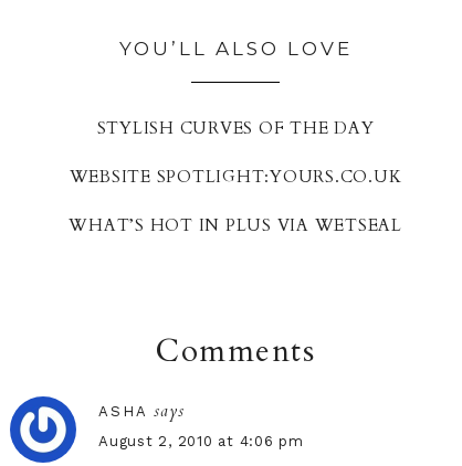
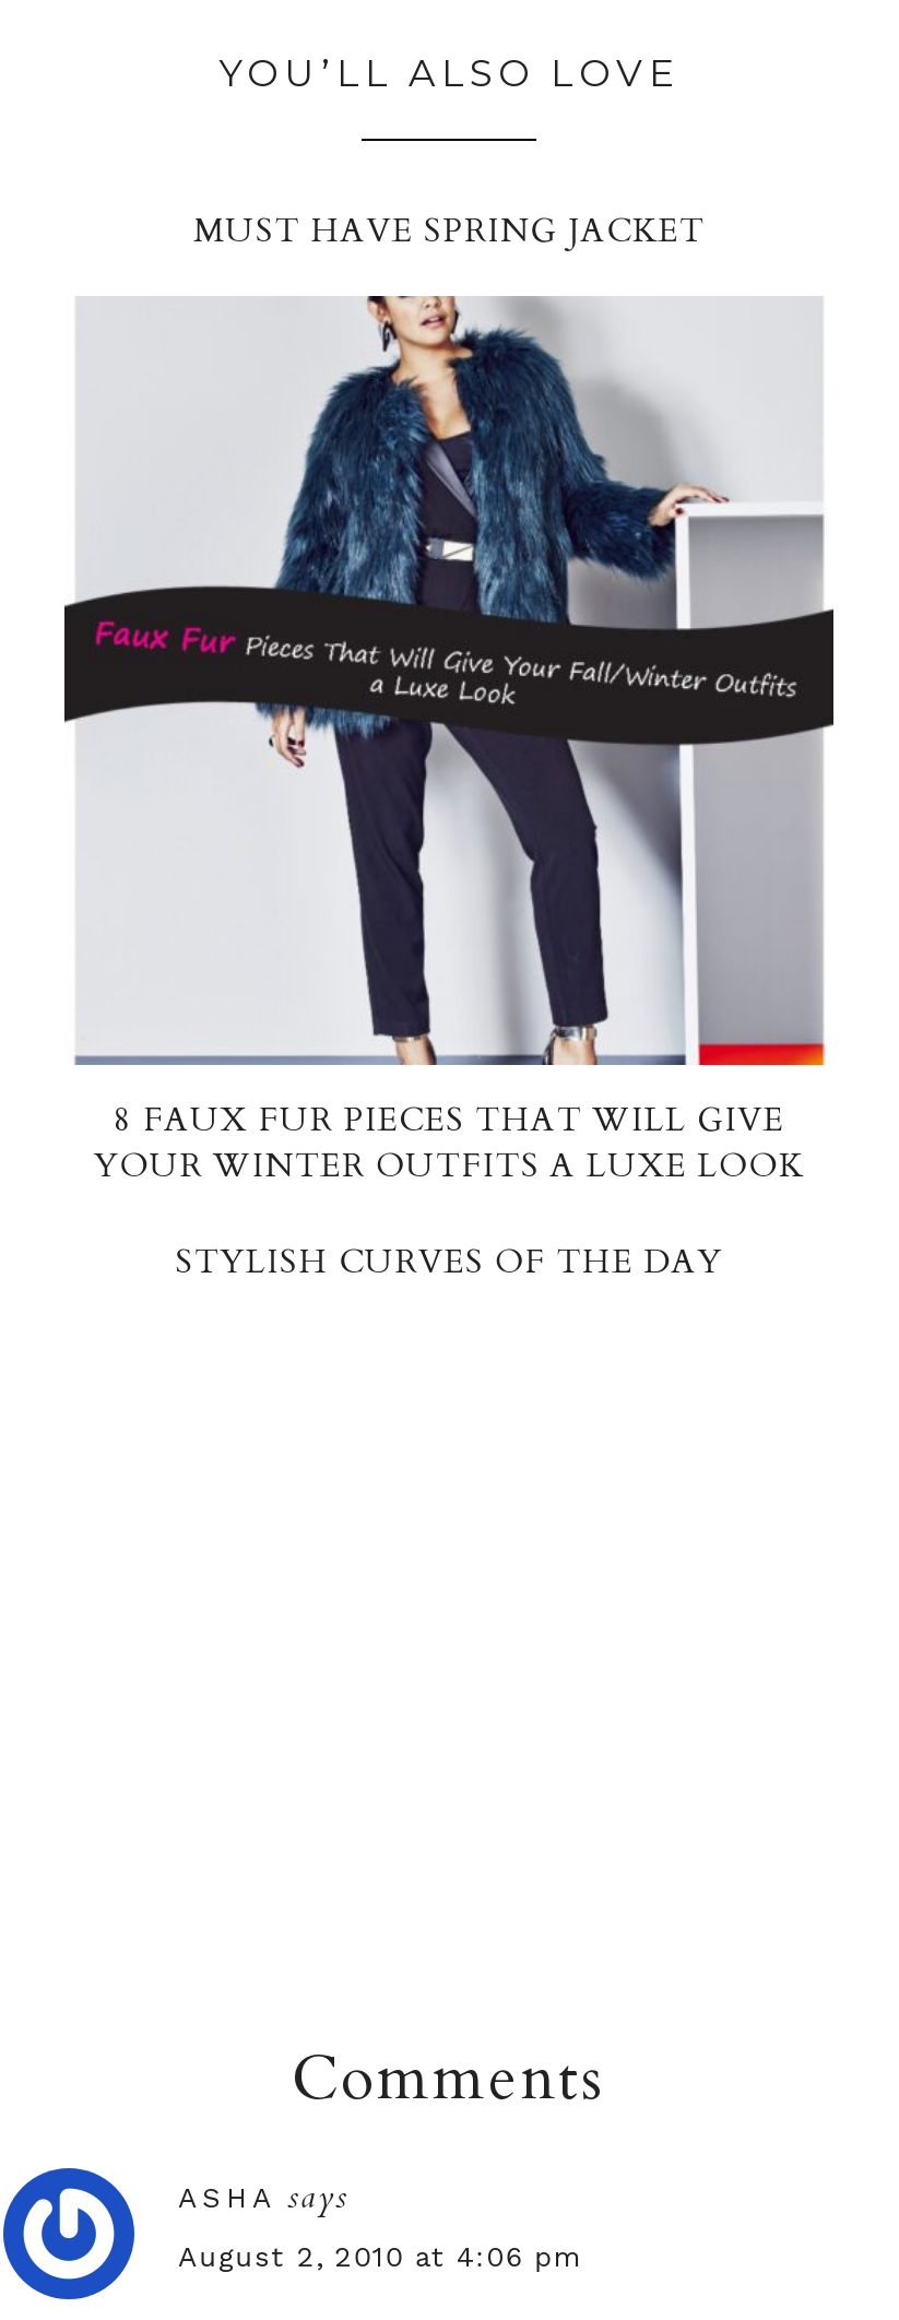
none -> [62,297,836,1186] [image] | 8 FAUX FUR PIECES THAT WILL GIVE | YOUR WINTER OUTFITS A LUXE LOOK
none -> [193,209,705,253] MUST HAVE SPRING JACKET
[69,166,402,237] WEBSITE SPOTLIGHT:YOURS.CO.UK | WHAT’S HOT IN PLUS VIA WETSEAL -> none

